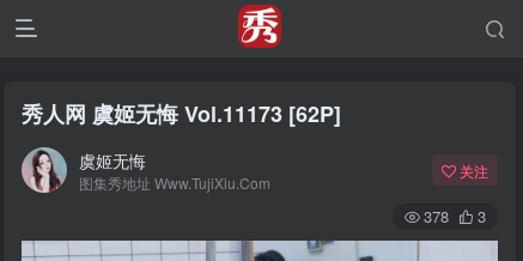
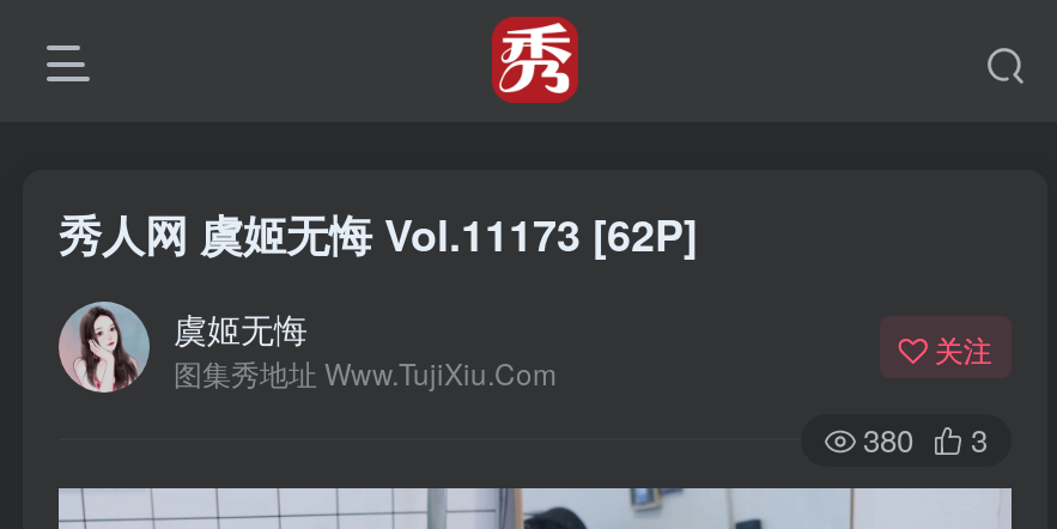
[424,205,486,227] 378 3 -> [863,416,988,462] 380 3

